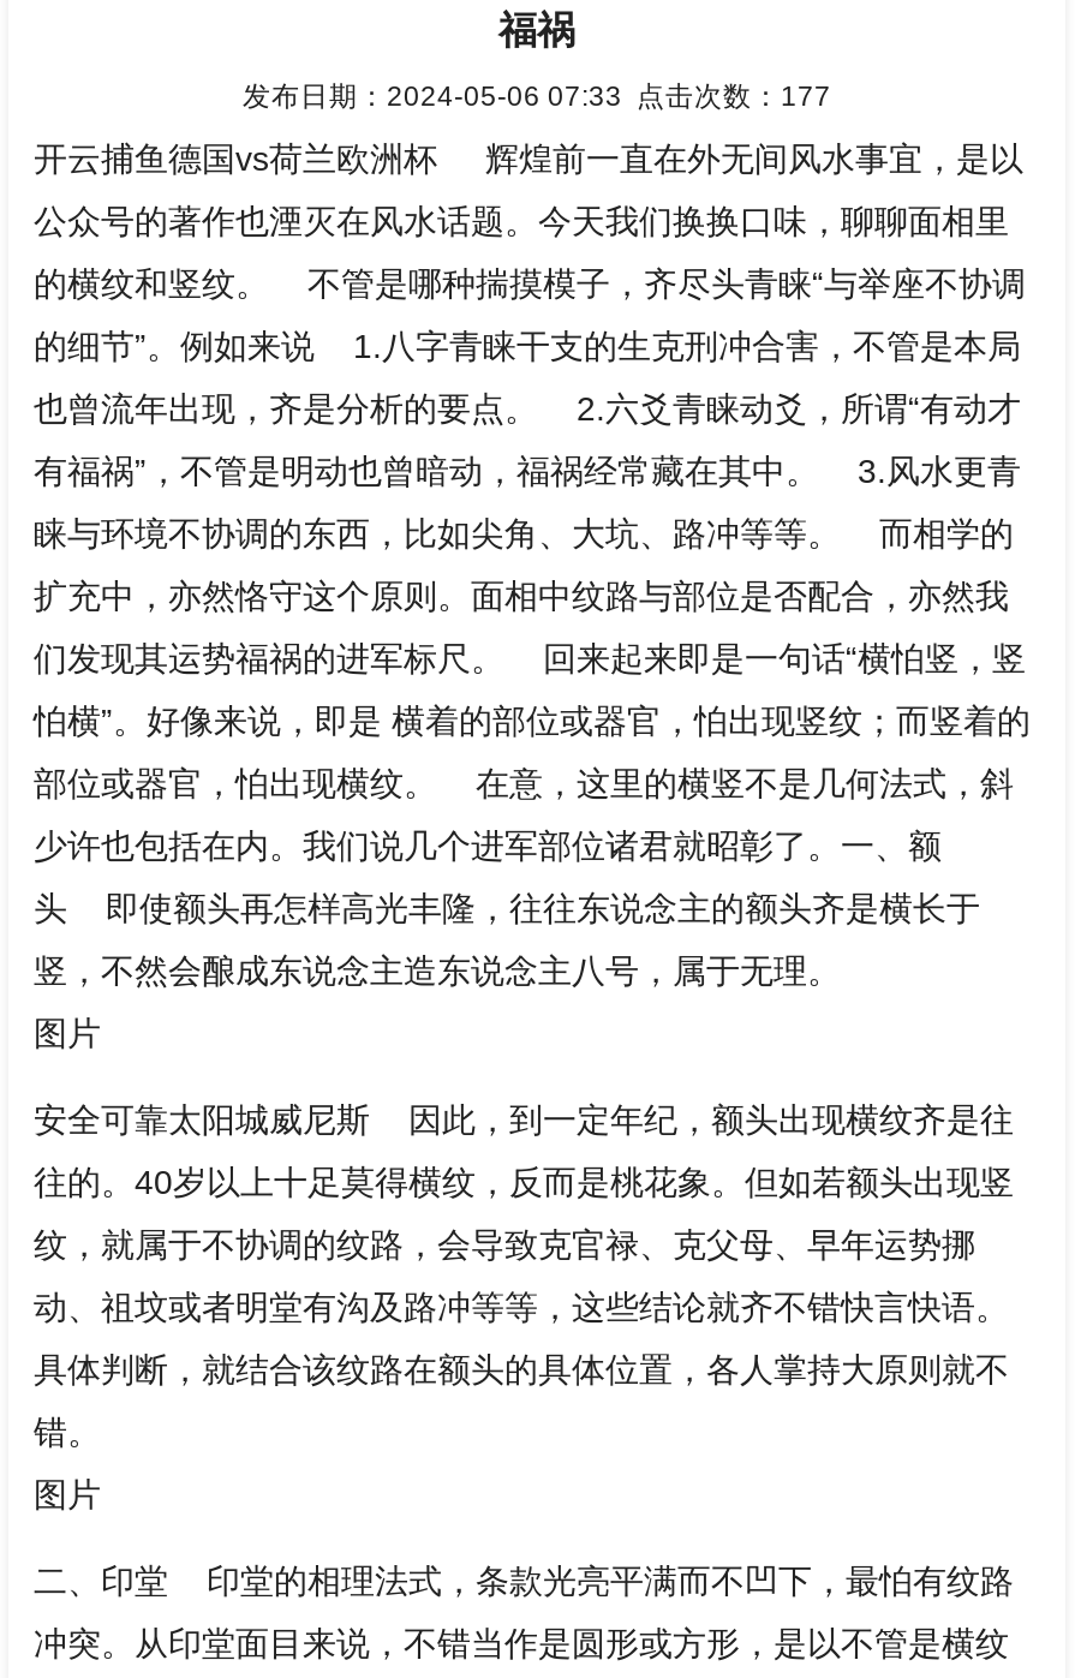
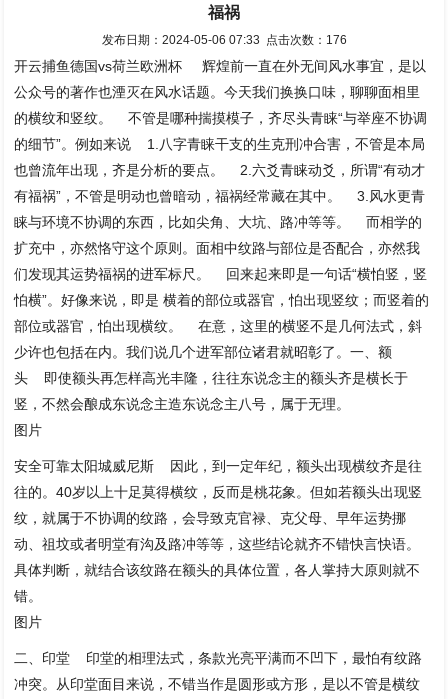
[243,79,831,111] 发布日期：2024-05-06 07:33 点击次数：177 -> [101,33,346,46] 发布日期：2024-05-06 07:33 点击次数：176

